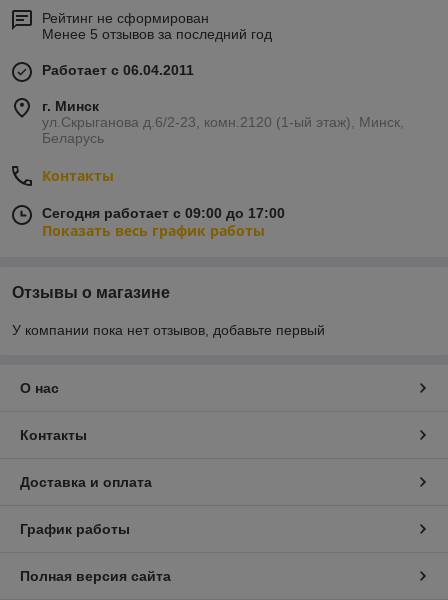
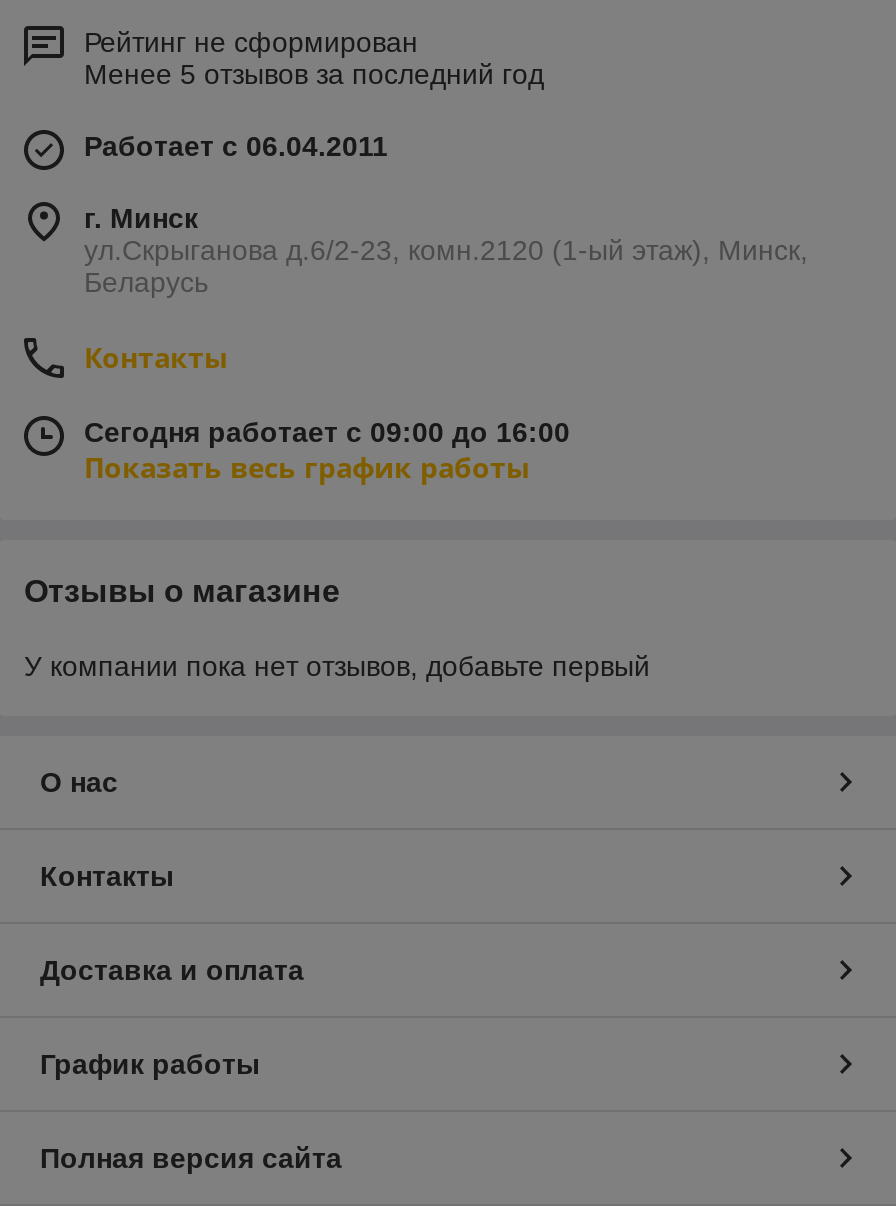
[42,205,285,221] Сегодня работает с 09:00 до 17:00 -> [84,417,570,449] Сегодня работает с 09:00 до 16:00

